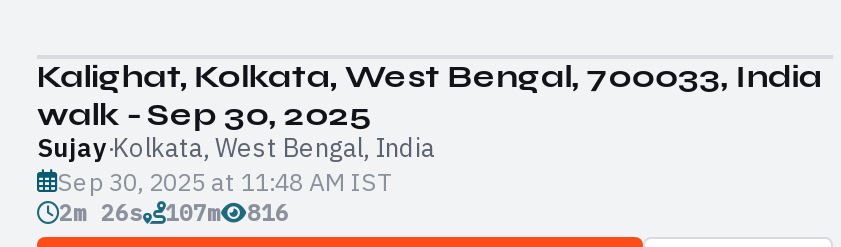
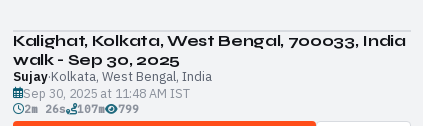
[59,199,289,227] 2m 26s 107m 816 -> [24,102,139,116] 2m 26s 107m 799

